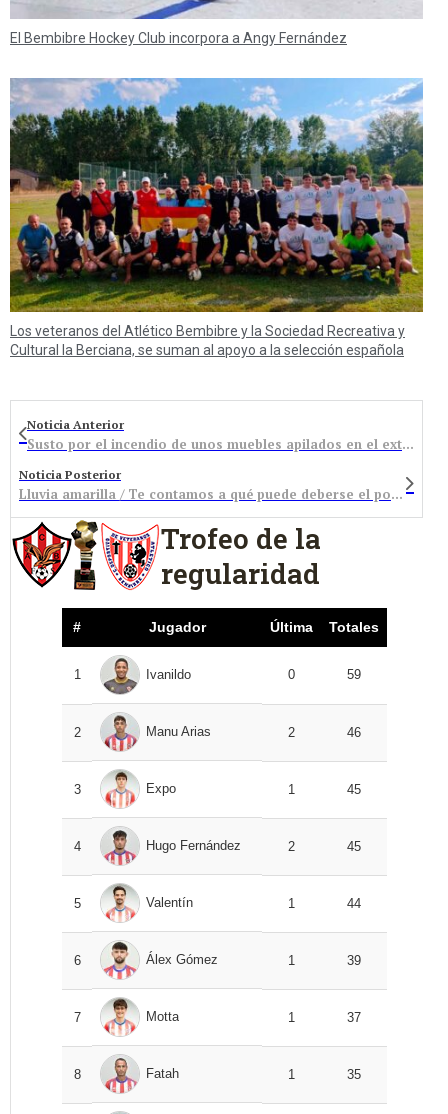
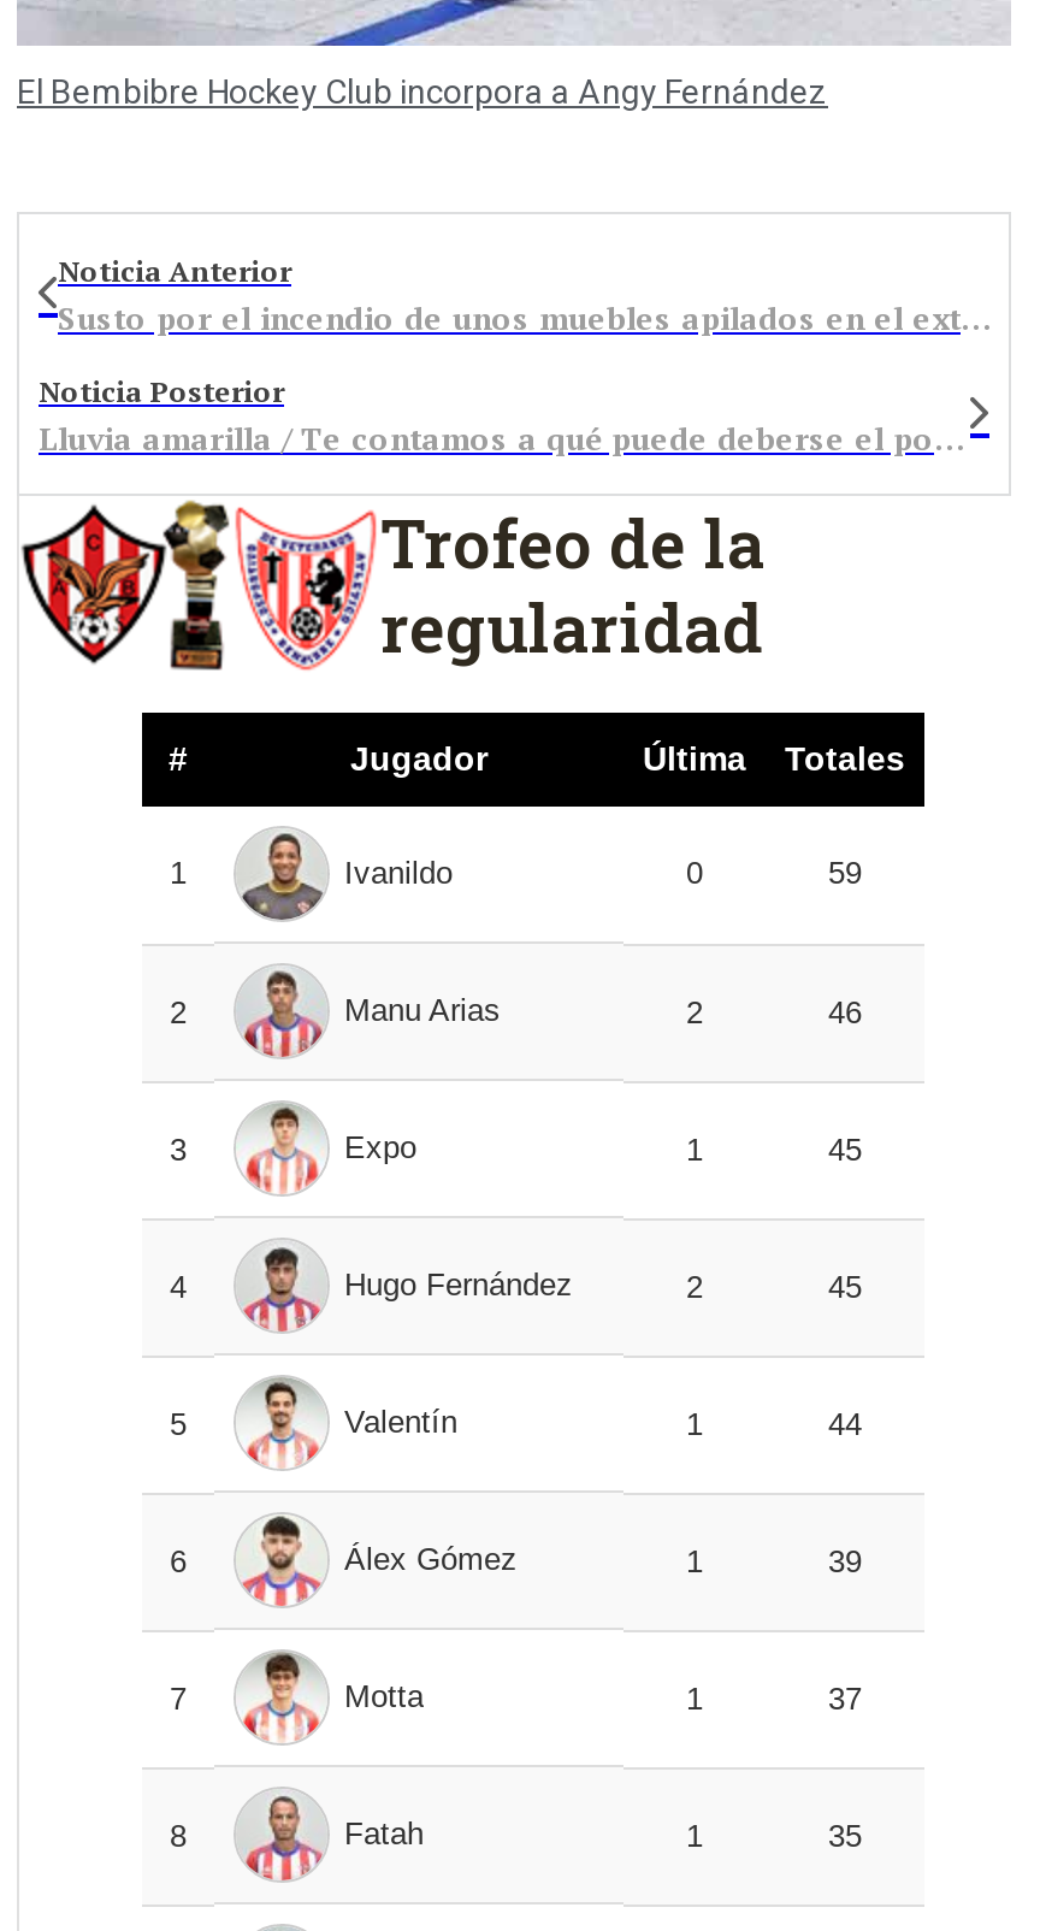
[9,77,424,358] [image] | Los veteranos del Atlético Bembibre y la Sociedad Recreativa y | Cultural la Berciana, se suman al apoyo a la selección española -> none

